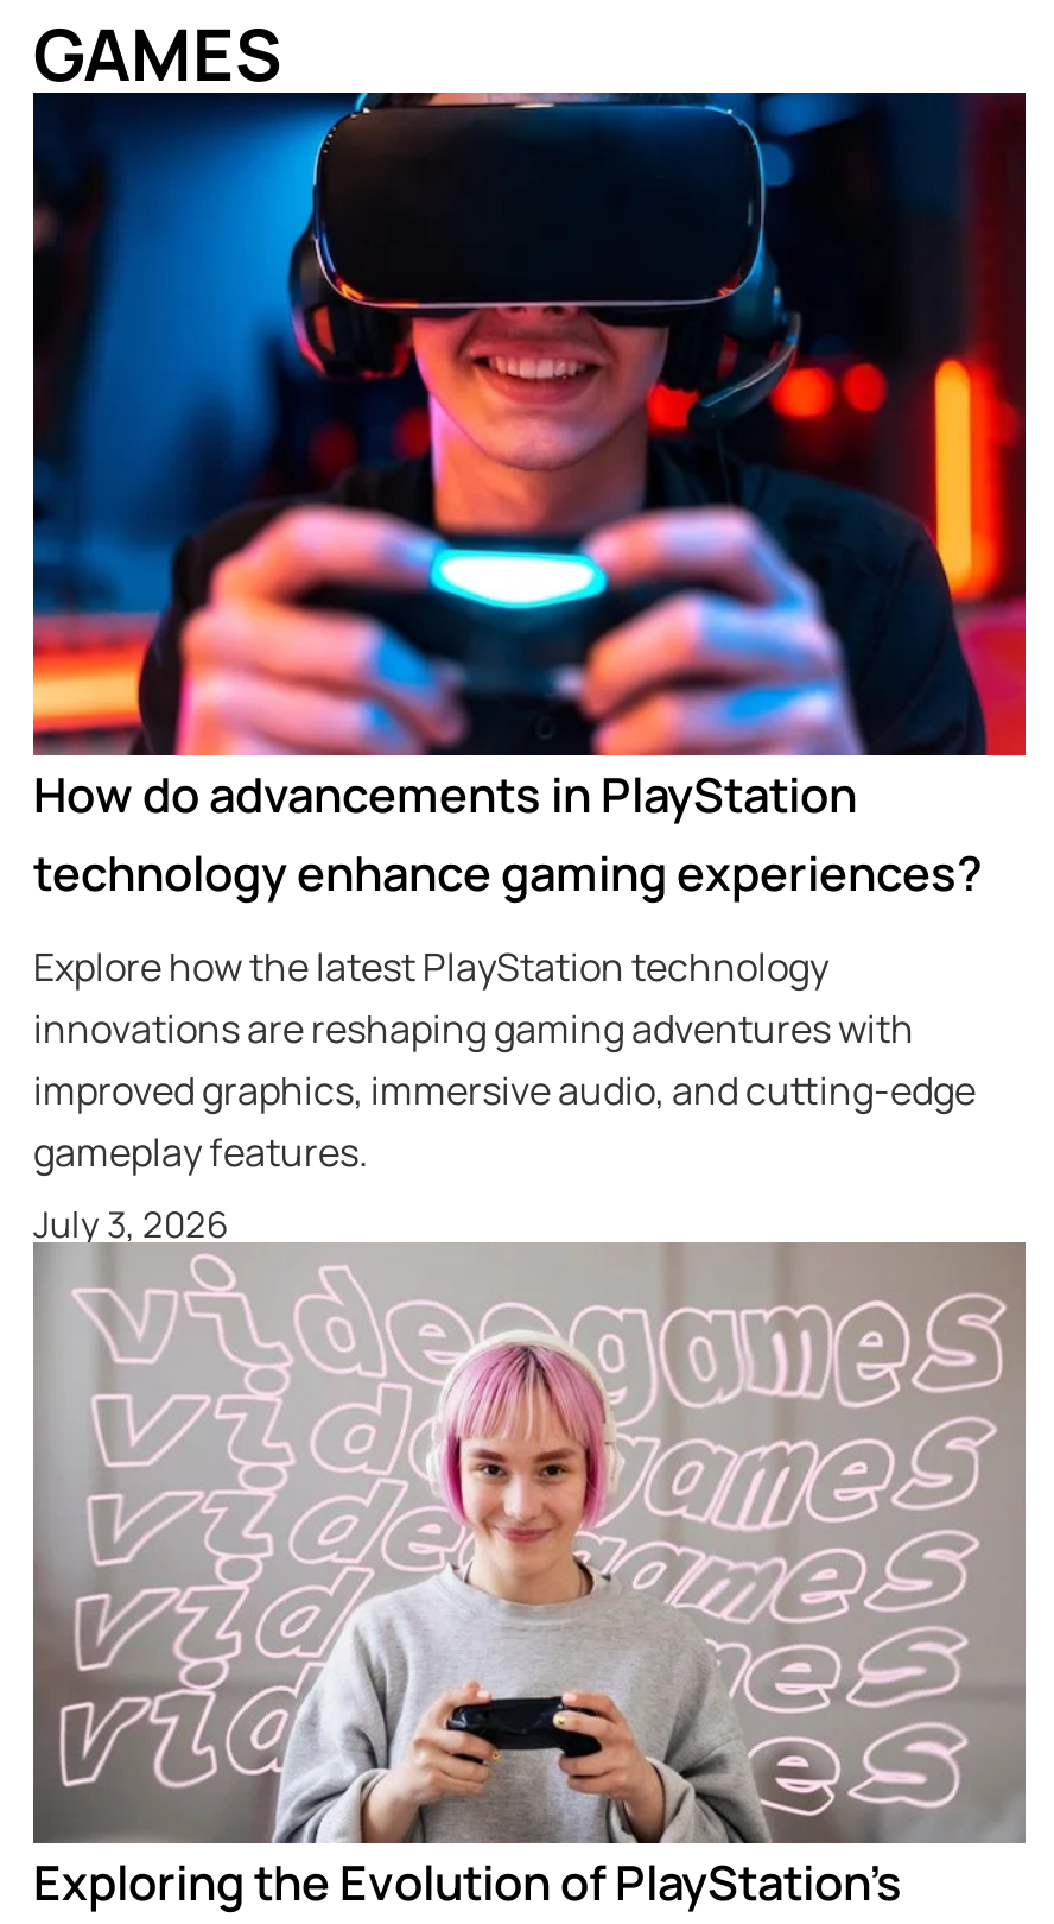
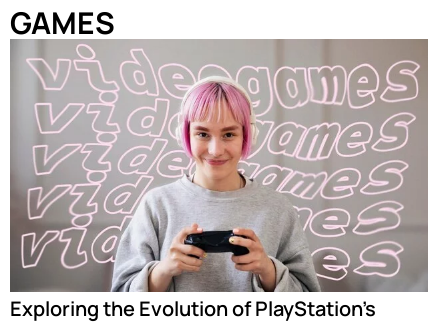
[31,90,1028,1250] [image] | How do advancements in PlayStation | technology enhance gaming experiences? | Explore how the latest PlayStation technology | innovations are reshaping gaming adventures with | improved graphics, immersive audio, and cutting-edge | gameplay features. | July 3, 2026 -> none

